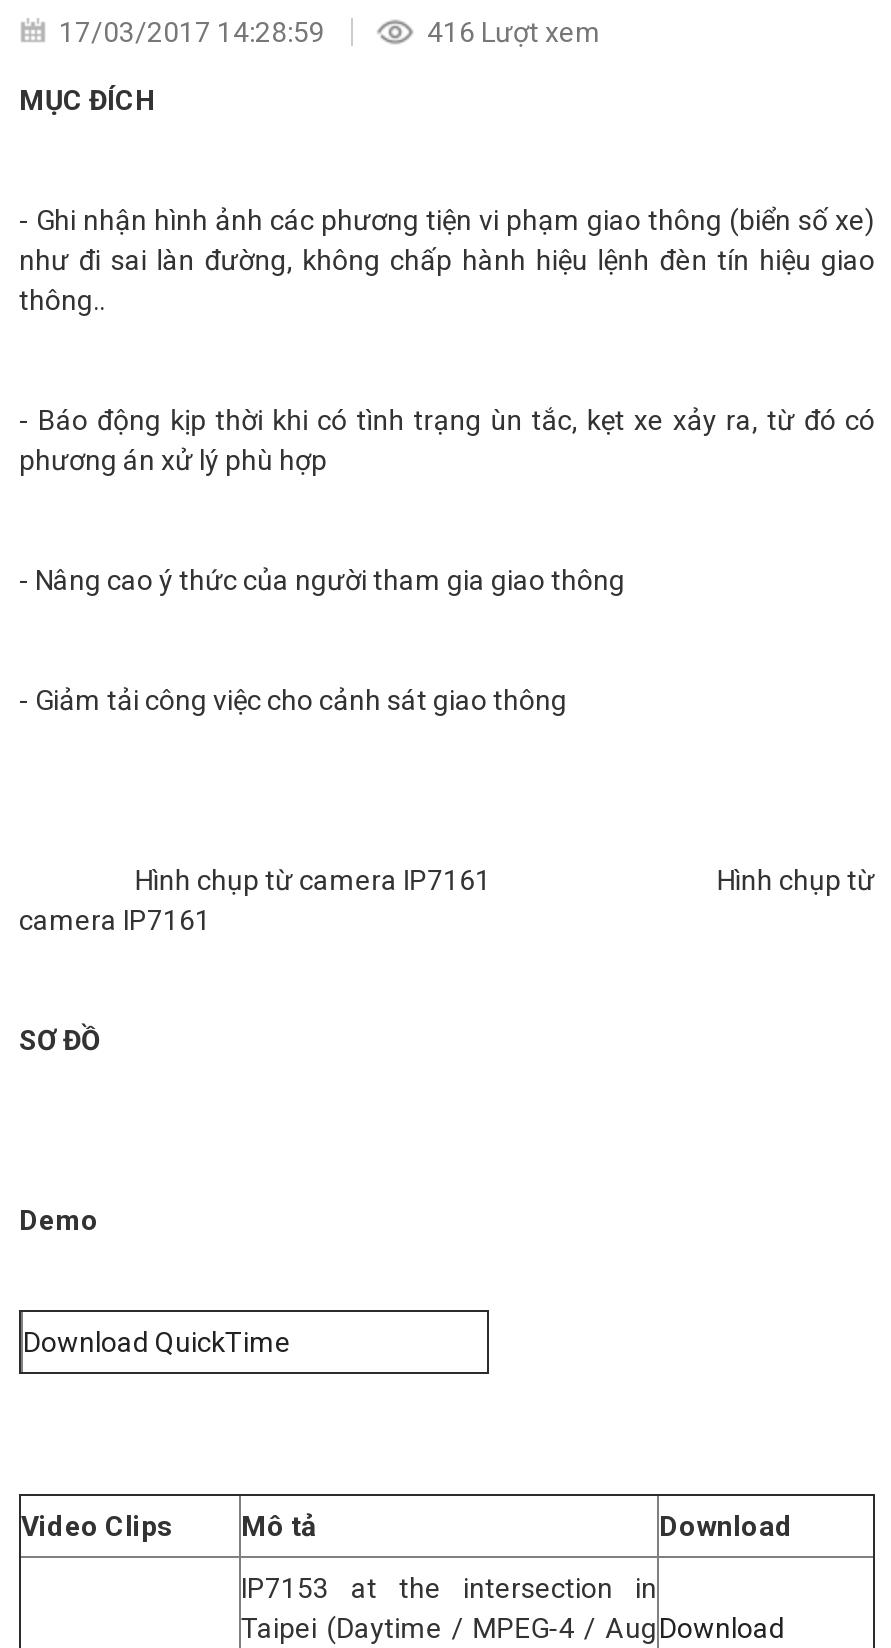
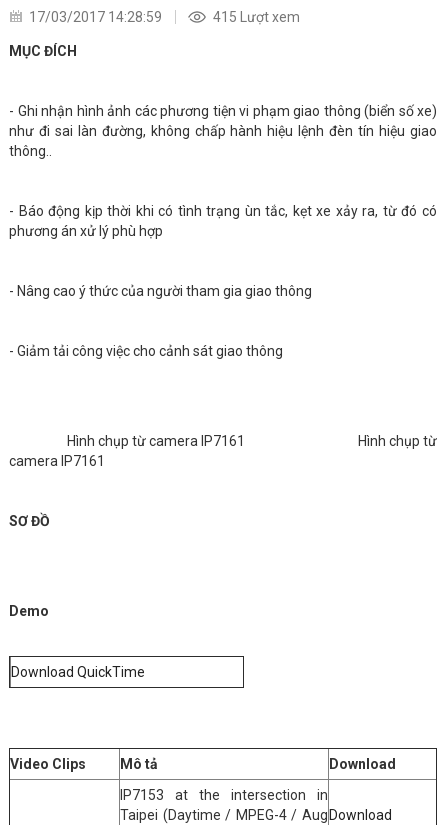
[427,16,601,48] 416 Lượt xem -> [213,9,300,25] 415 Lượt xem

